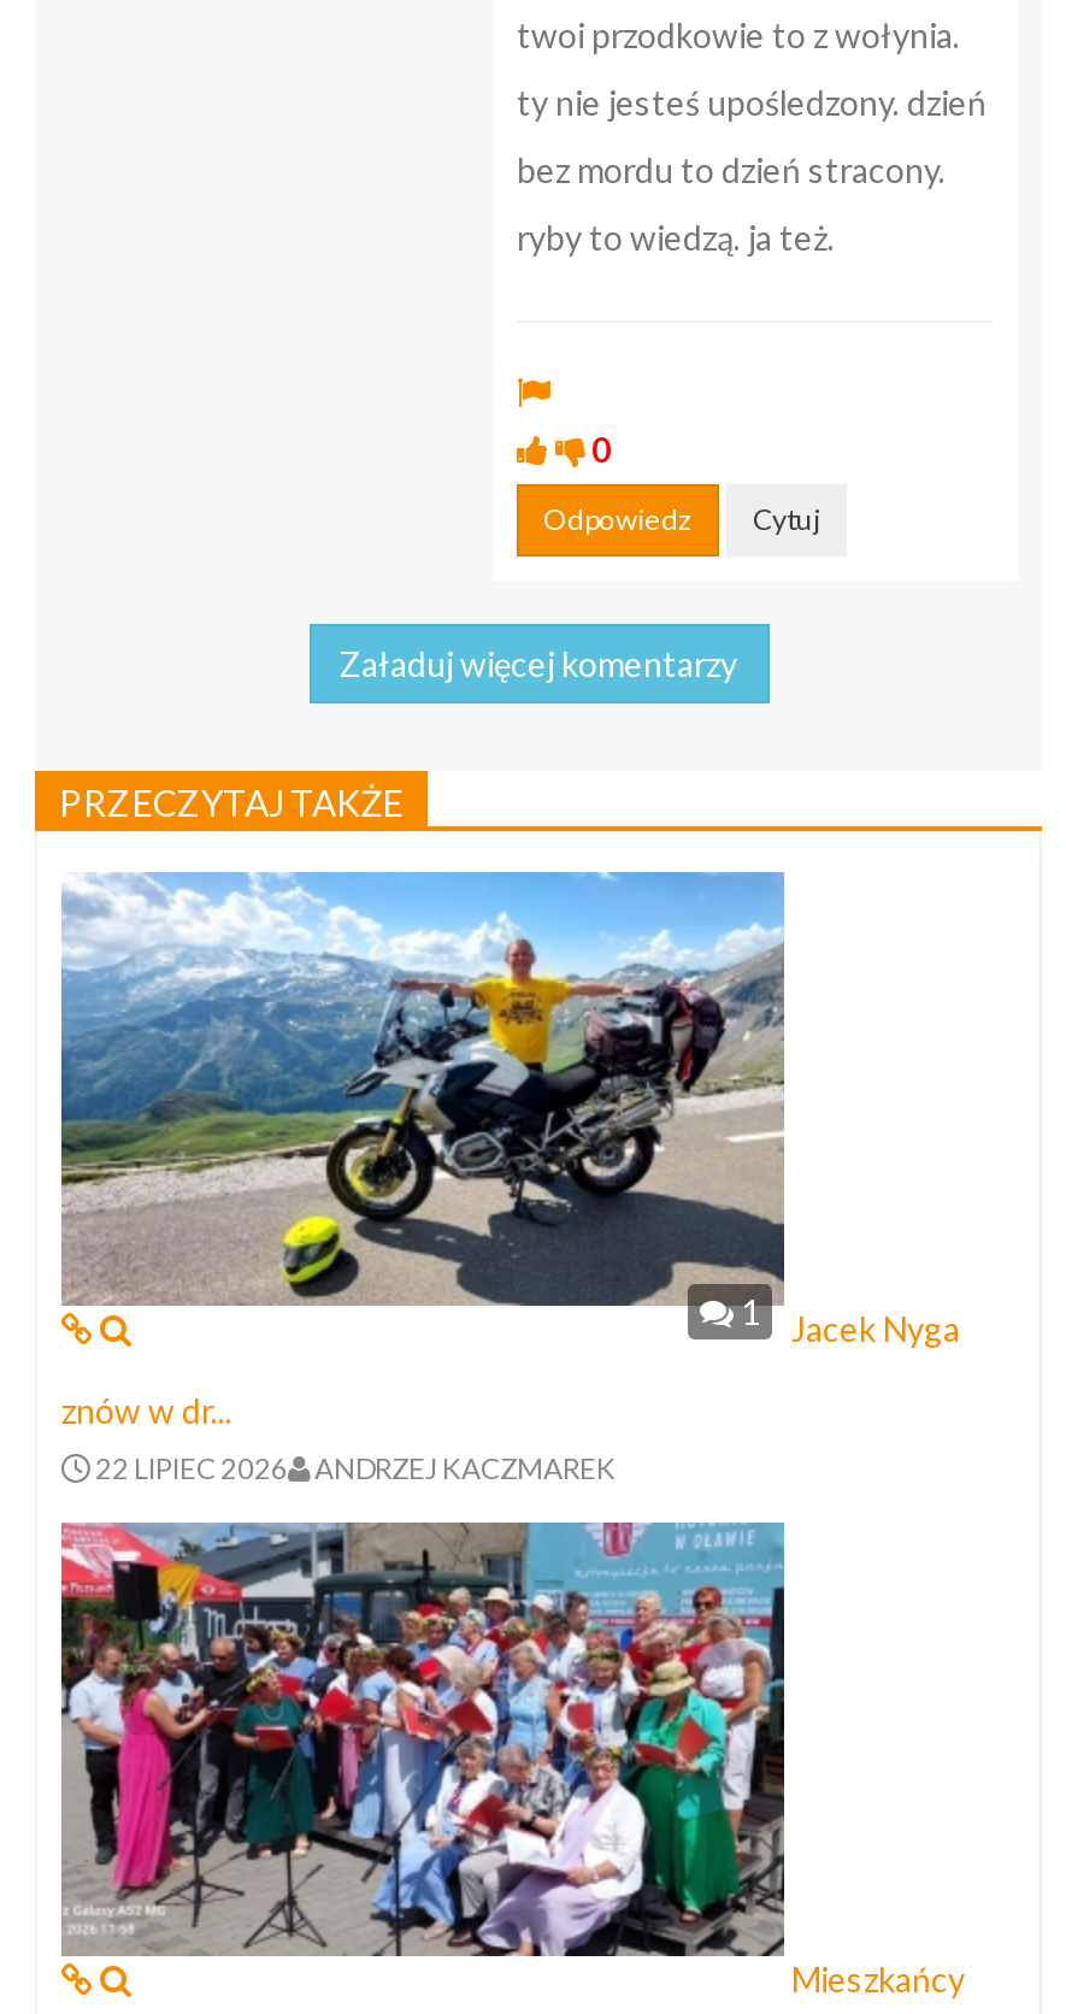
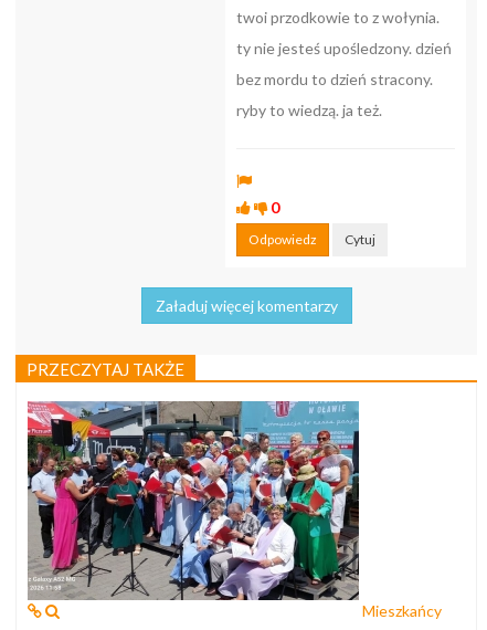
[59,870,960,1487] [image] | 1 | Jacek Nyga | znów w dr... | 22 LIPIEC 2026 ANDRZEJ KACZMAREK -> none

